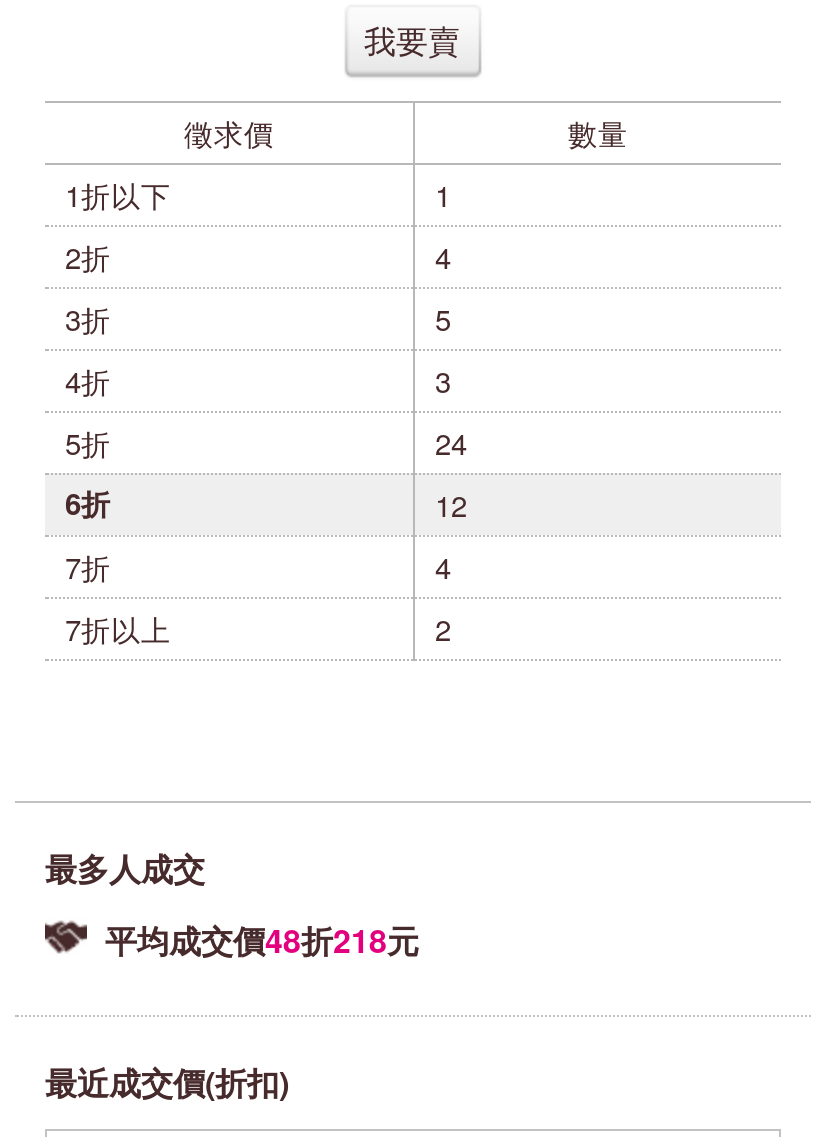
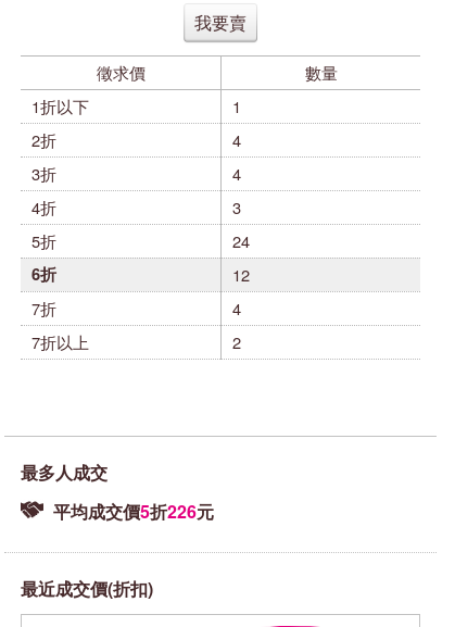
[435,296,451,338] 5 -> [232,161,241,184] 4
[105,916,419,962] 平均成交價48折218元 -> [53,498,214,523] 平均成交價5折226元

